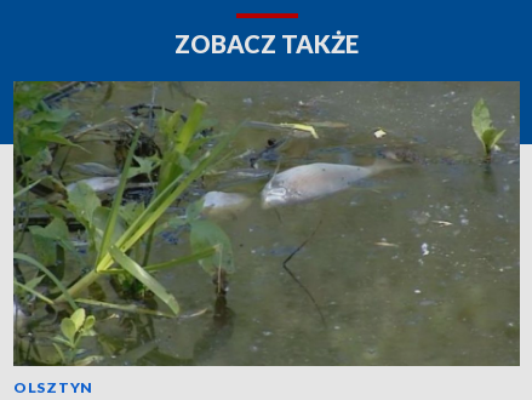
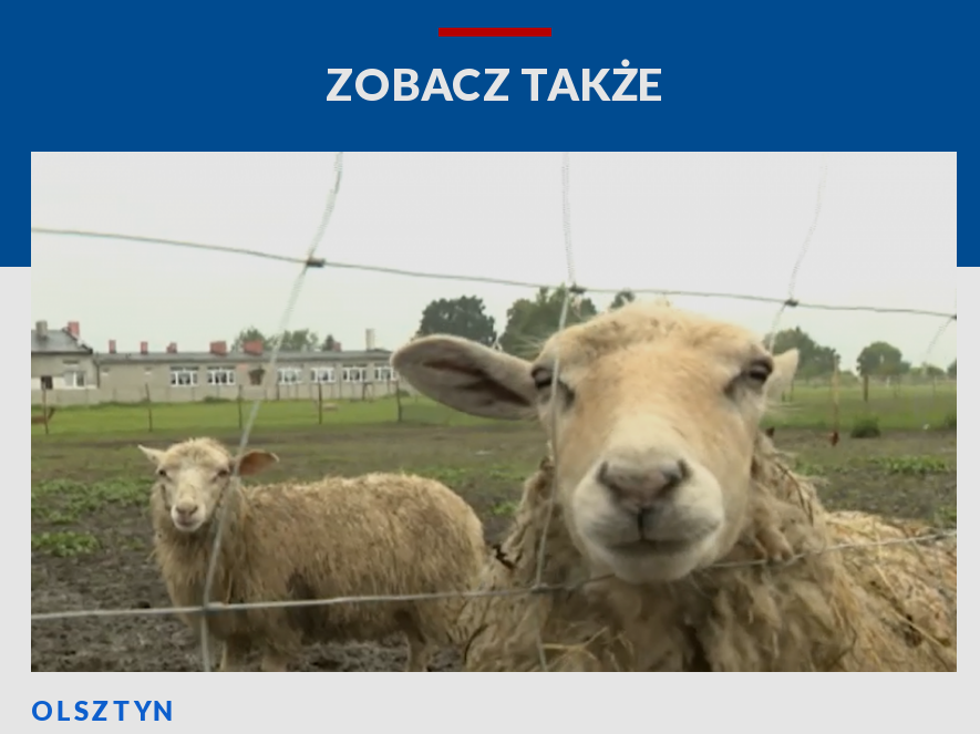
[12,80,521,366] [image] -> [29,149,959,672] [image]

